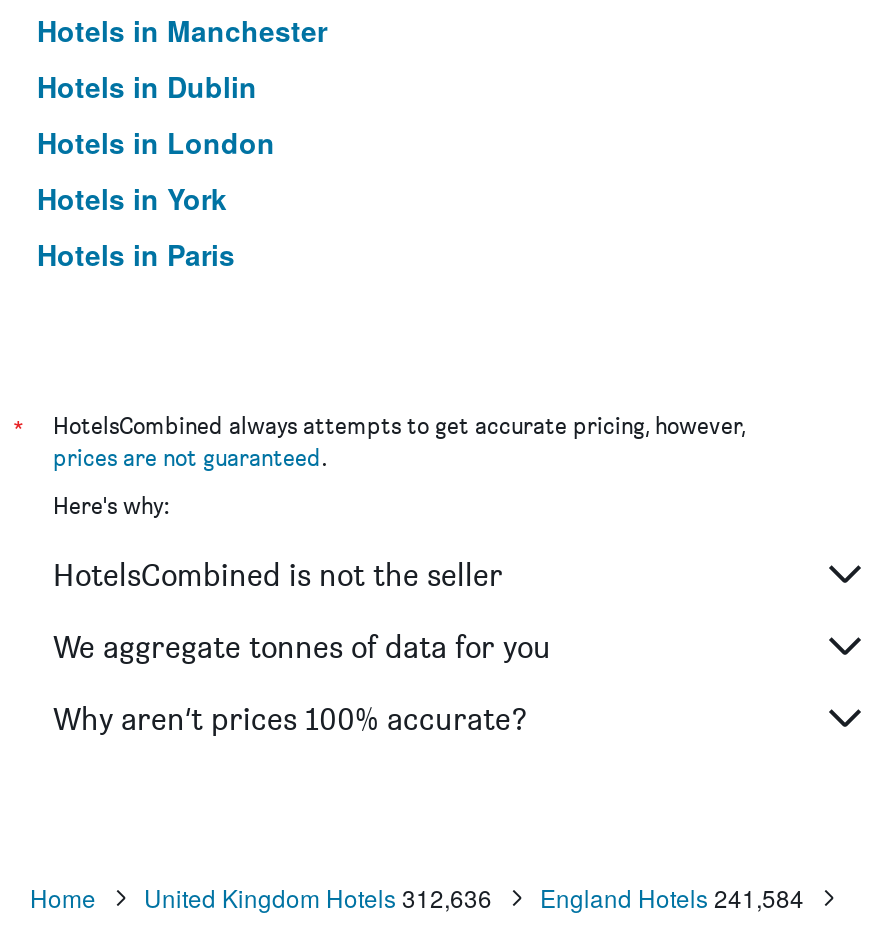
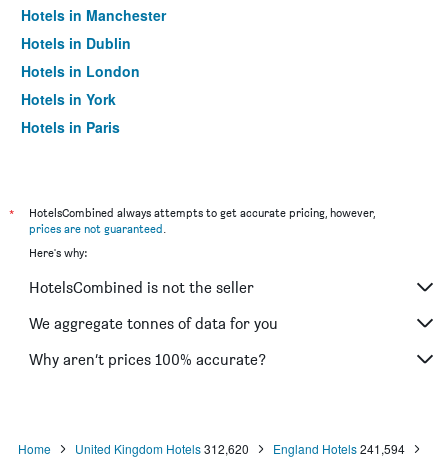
[144,880,492,914] United Kingdom Hotels 312,636 -> [74,440,248,457] United Kingdom Hotels 312,620
[540,880,804,914] England Hotels 241,584 -> [272,440,404,457] England Hotels 241,594

